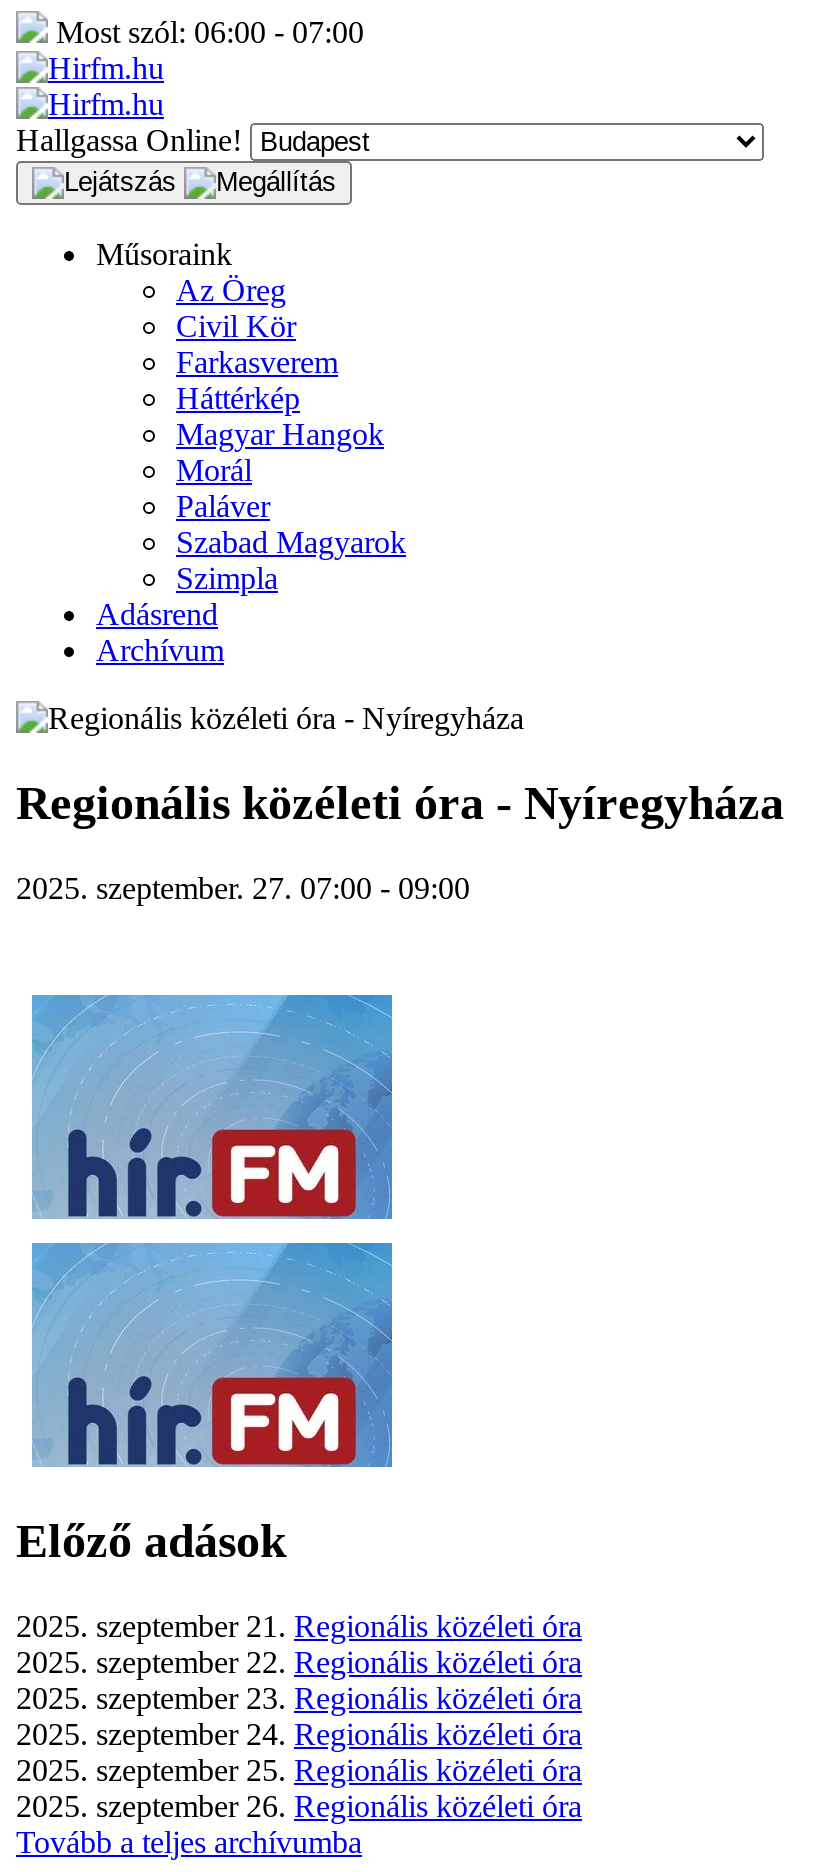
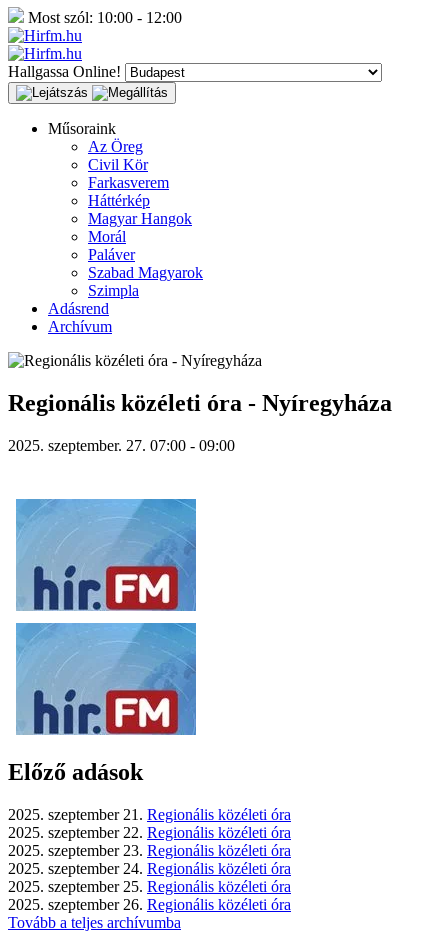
[56,15,364,49] Most szól: 06:00 - 07:00 -> [28,9,182,26] Most szól: 10:00 - 12:00

